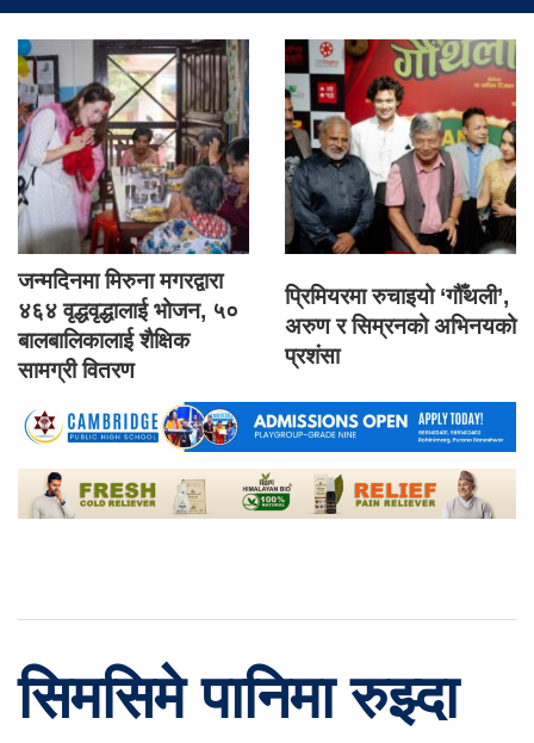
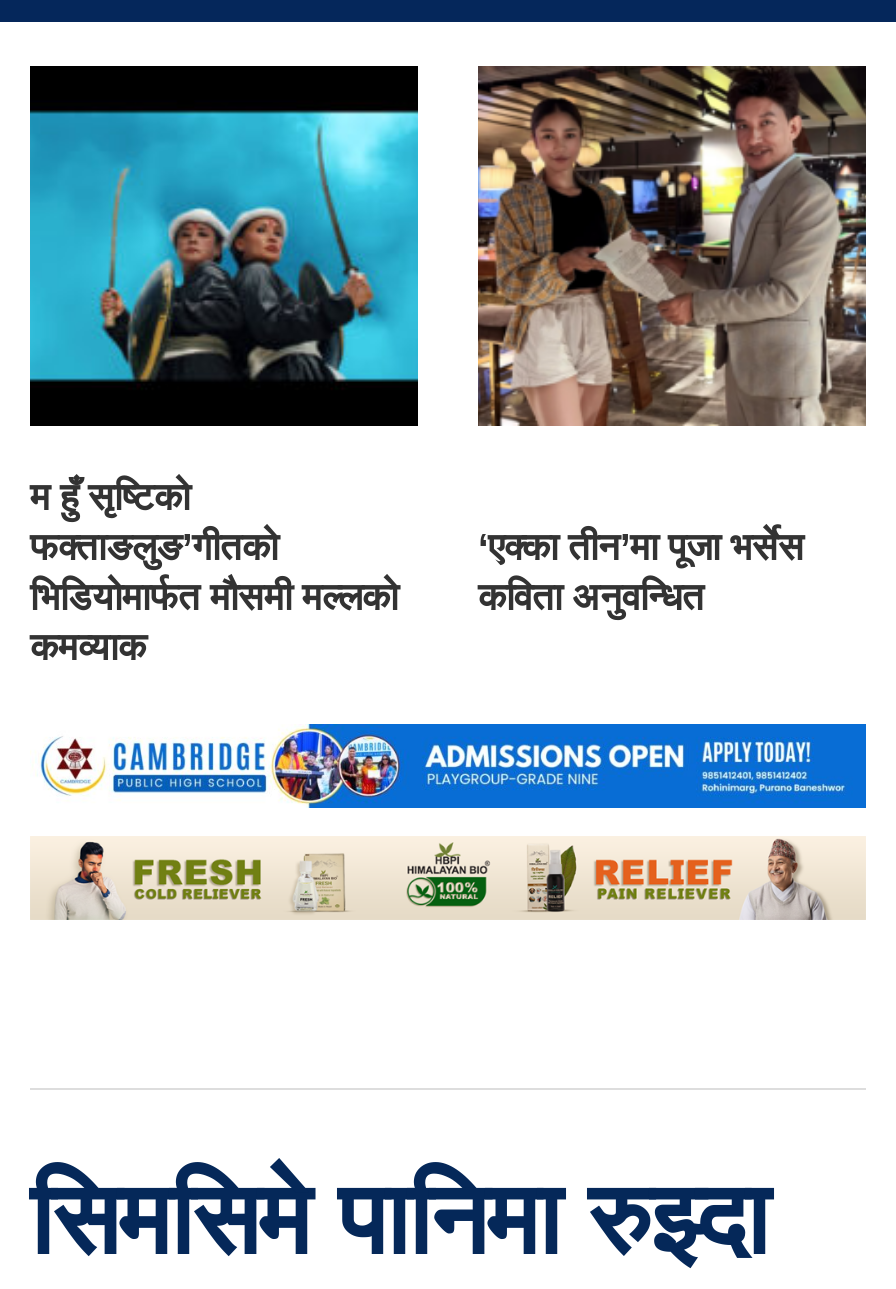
[17,38,250,383] [image] | जन्मदिनमा मिरुना मगरद्वारा | ४६४ वृद्धवृद्धालाई भोजन, ५० | बालबालिकालाई शैक्षिक | सामग्री वितरण -> [28,64,420,668] [image] | म हुँ सृष्टिको | फक्ताङलुङ’गीतको | भिडियोमार्फत मौसमी मल्लको | कमव्याक
[284,38,517,255] [image] -> [476,64,868,428] [image]
[285,284,516,368] प्रिमियरमा रुचाइयो ‘गौँथली’, | अरुण र सिम्रनको अभिनयको | प्रशंसा -> [478,526,804,618] ‘एक्का तीन’मा पूजा भर्सेस | कविता अनुवन्धित

